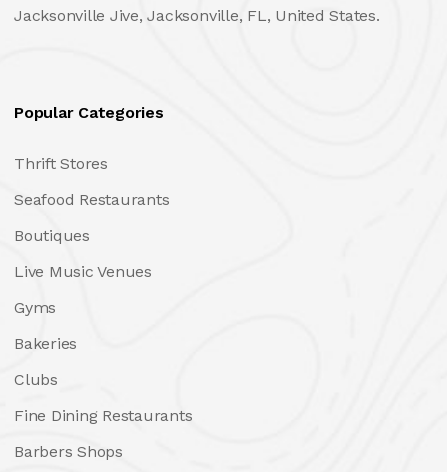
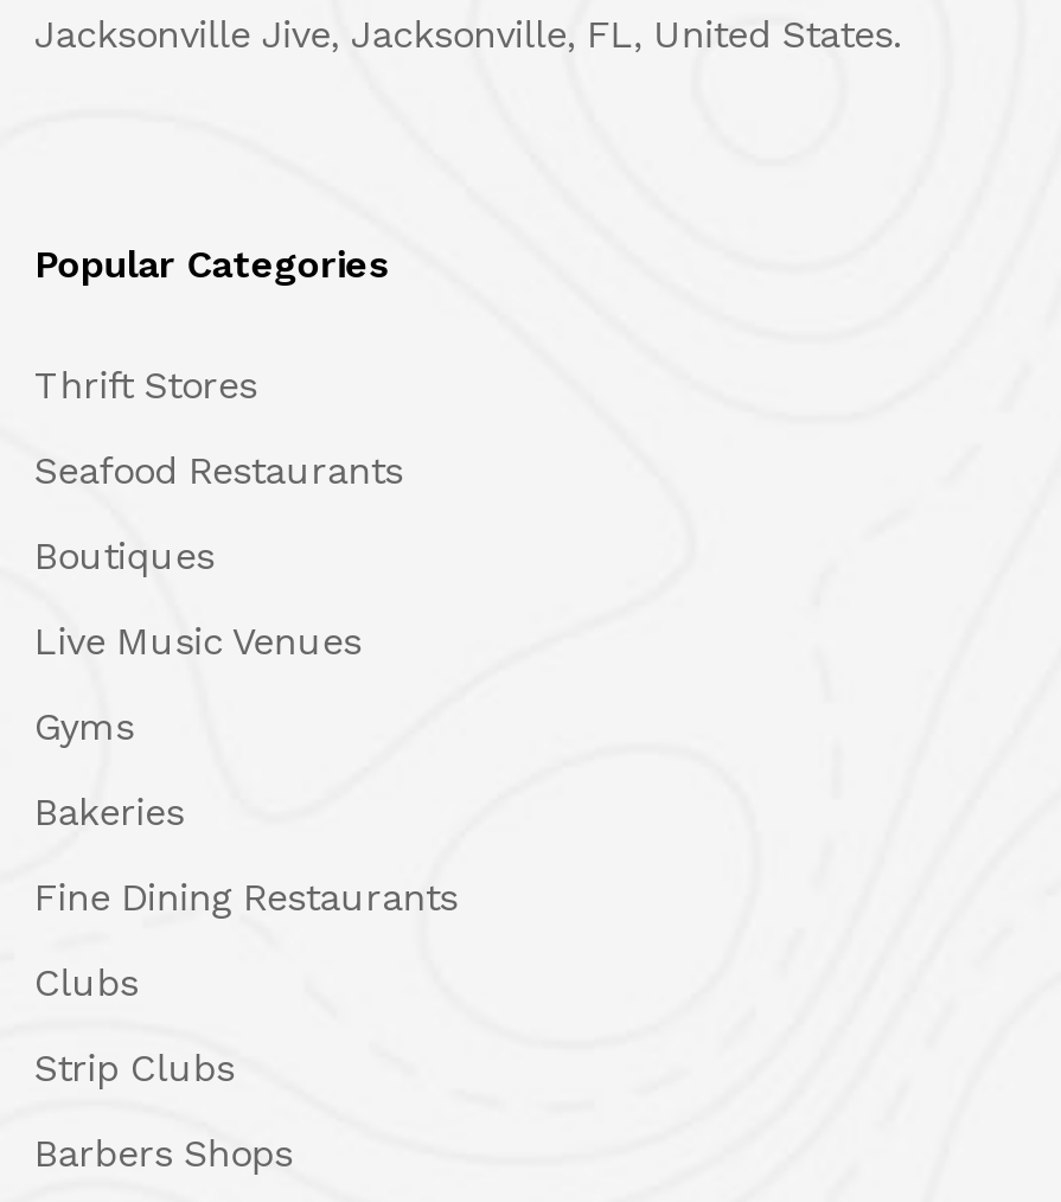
none -> [34,1045,234,1090] Strip Clubs
moved [14,406,192,425] -> [34,874,458,919]: Fine Dining Restaurants

